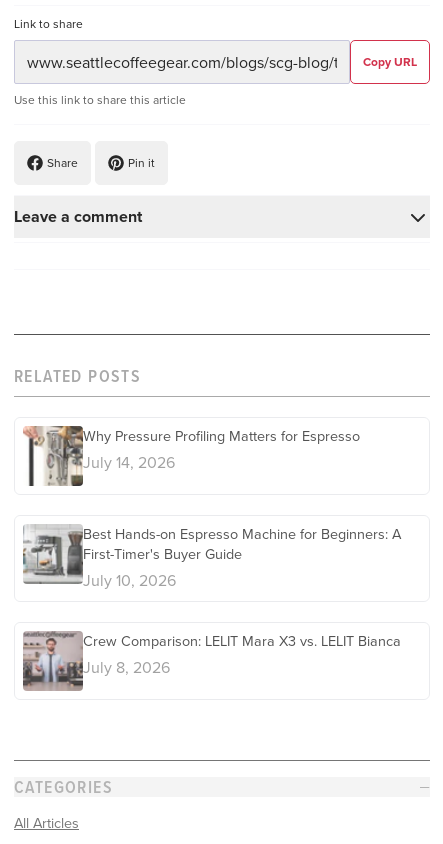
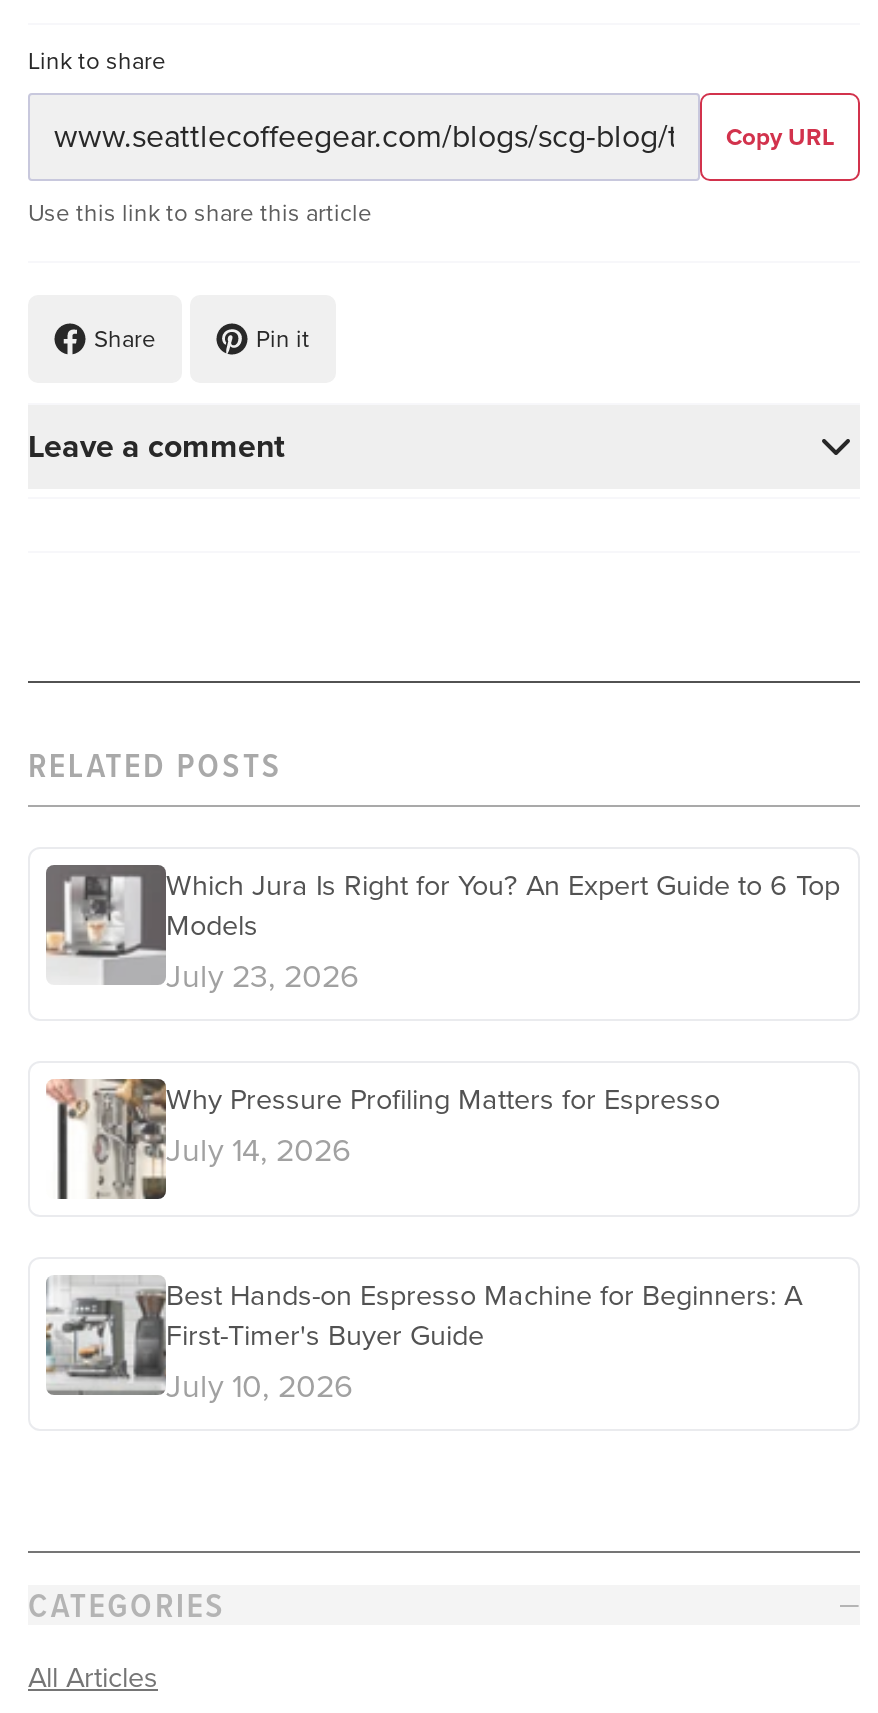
none -> [44,862,840,998] [image] | Which Jura Is Right for You? An Expert Guide to 6 Top | Models | July 23, 2026
moved [25,424,401,591] -> [50,1075,802,1408]: [image] | Why Pressure Profiling Matters for Espresso | July 14, 2026 | Best Hands-on Espresso Machine for Beginners: A | First-Timer's Buyer Guide | July 10, 2026
[22,630,401,692] [image] | Crew Comparison: LELIT Mara X3 vs. LELIT Bianca | July 8, 2026 -> none

